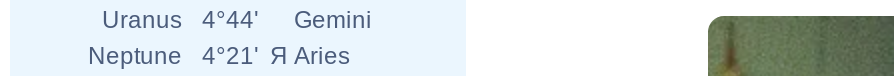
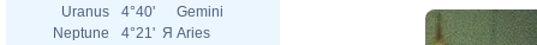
[102,6,372,34] Uranus 4°44' Gemini -> [61,4,223,20] Uranus 4°40' Gemini

